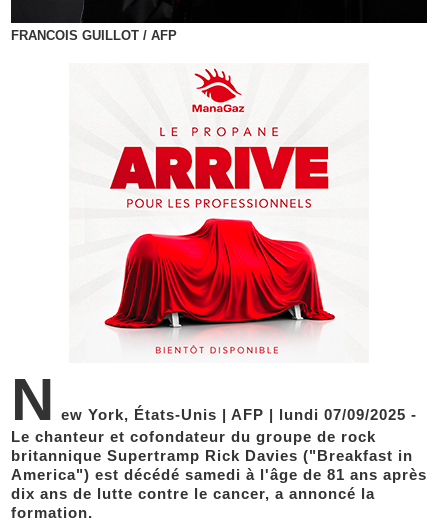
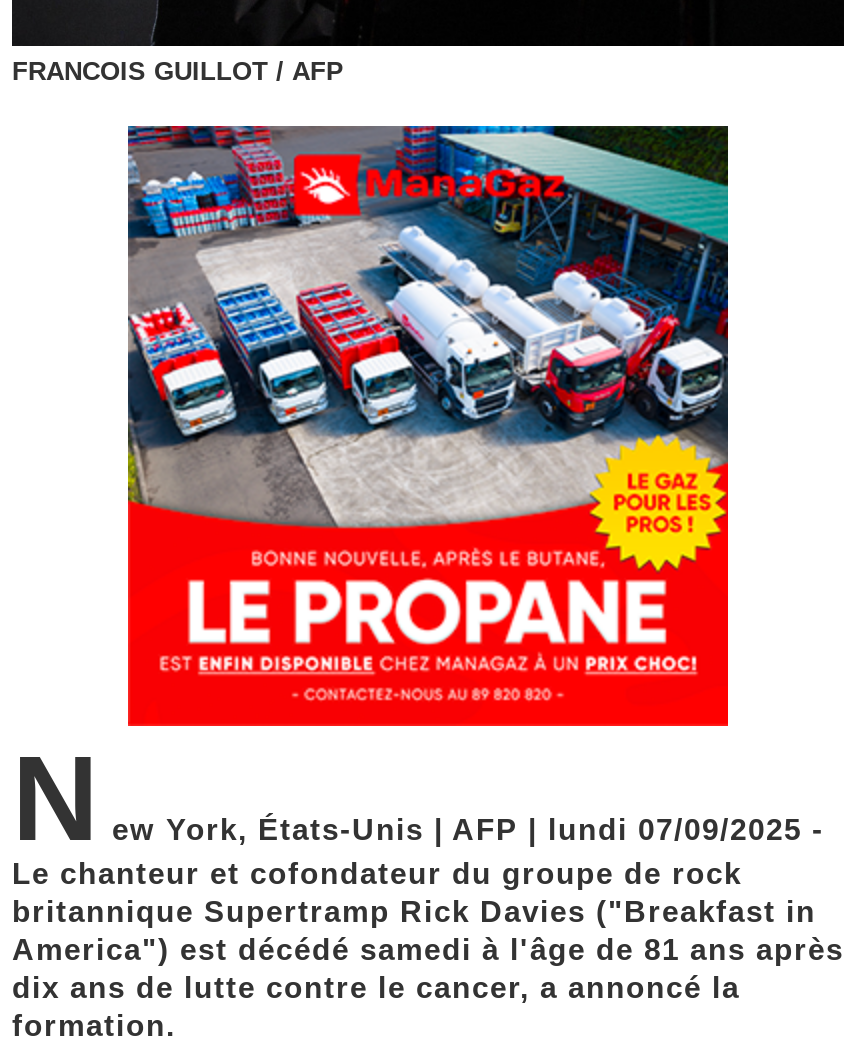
[69,63,369,363] [image] -> [126,124,730,728] [image]

